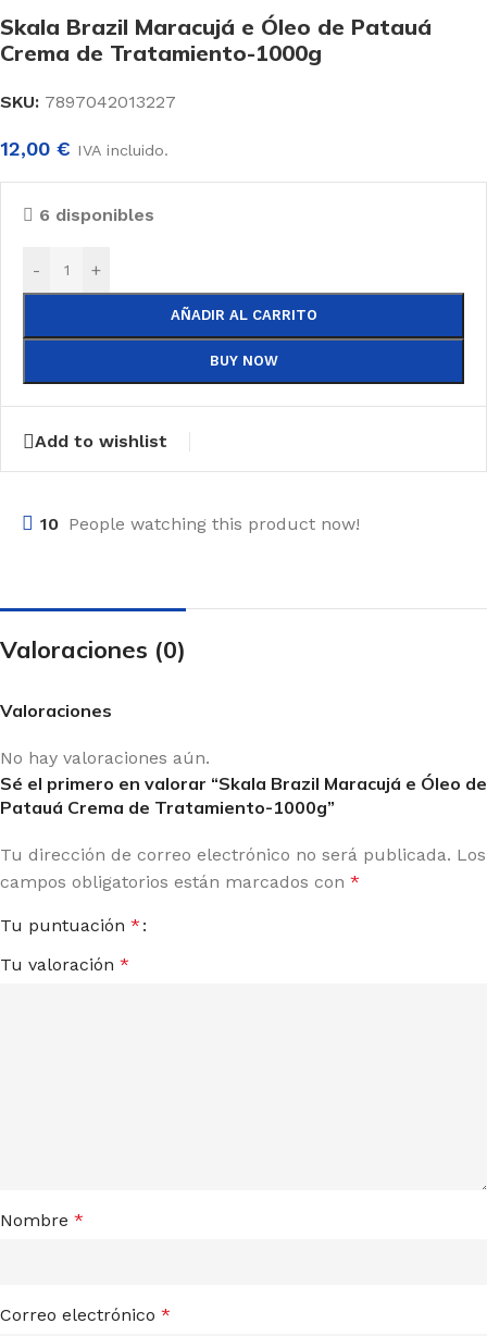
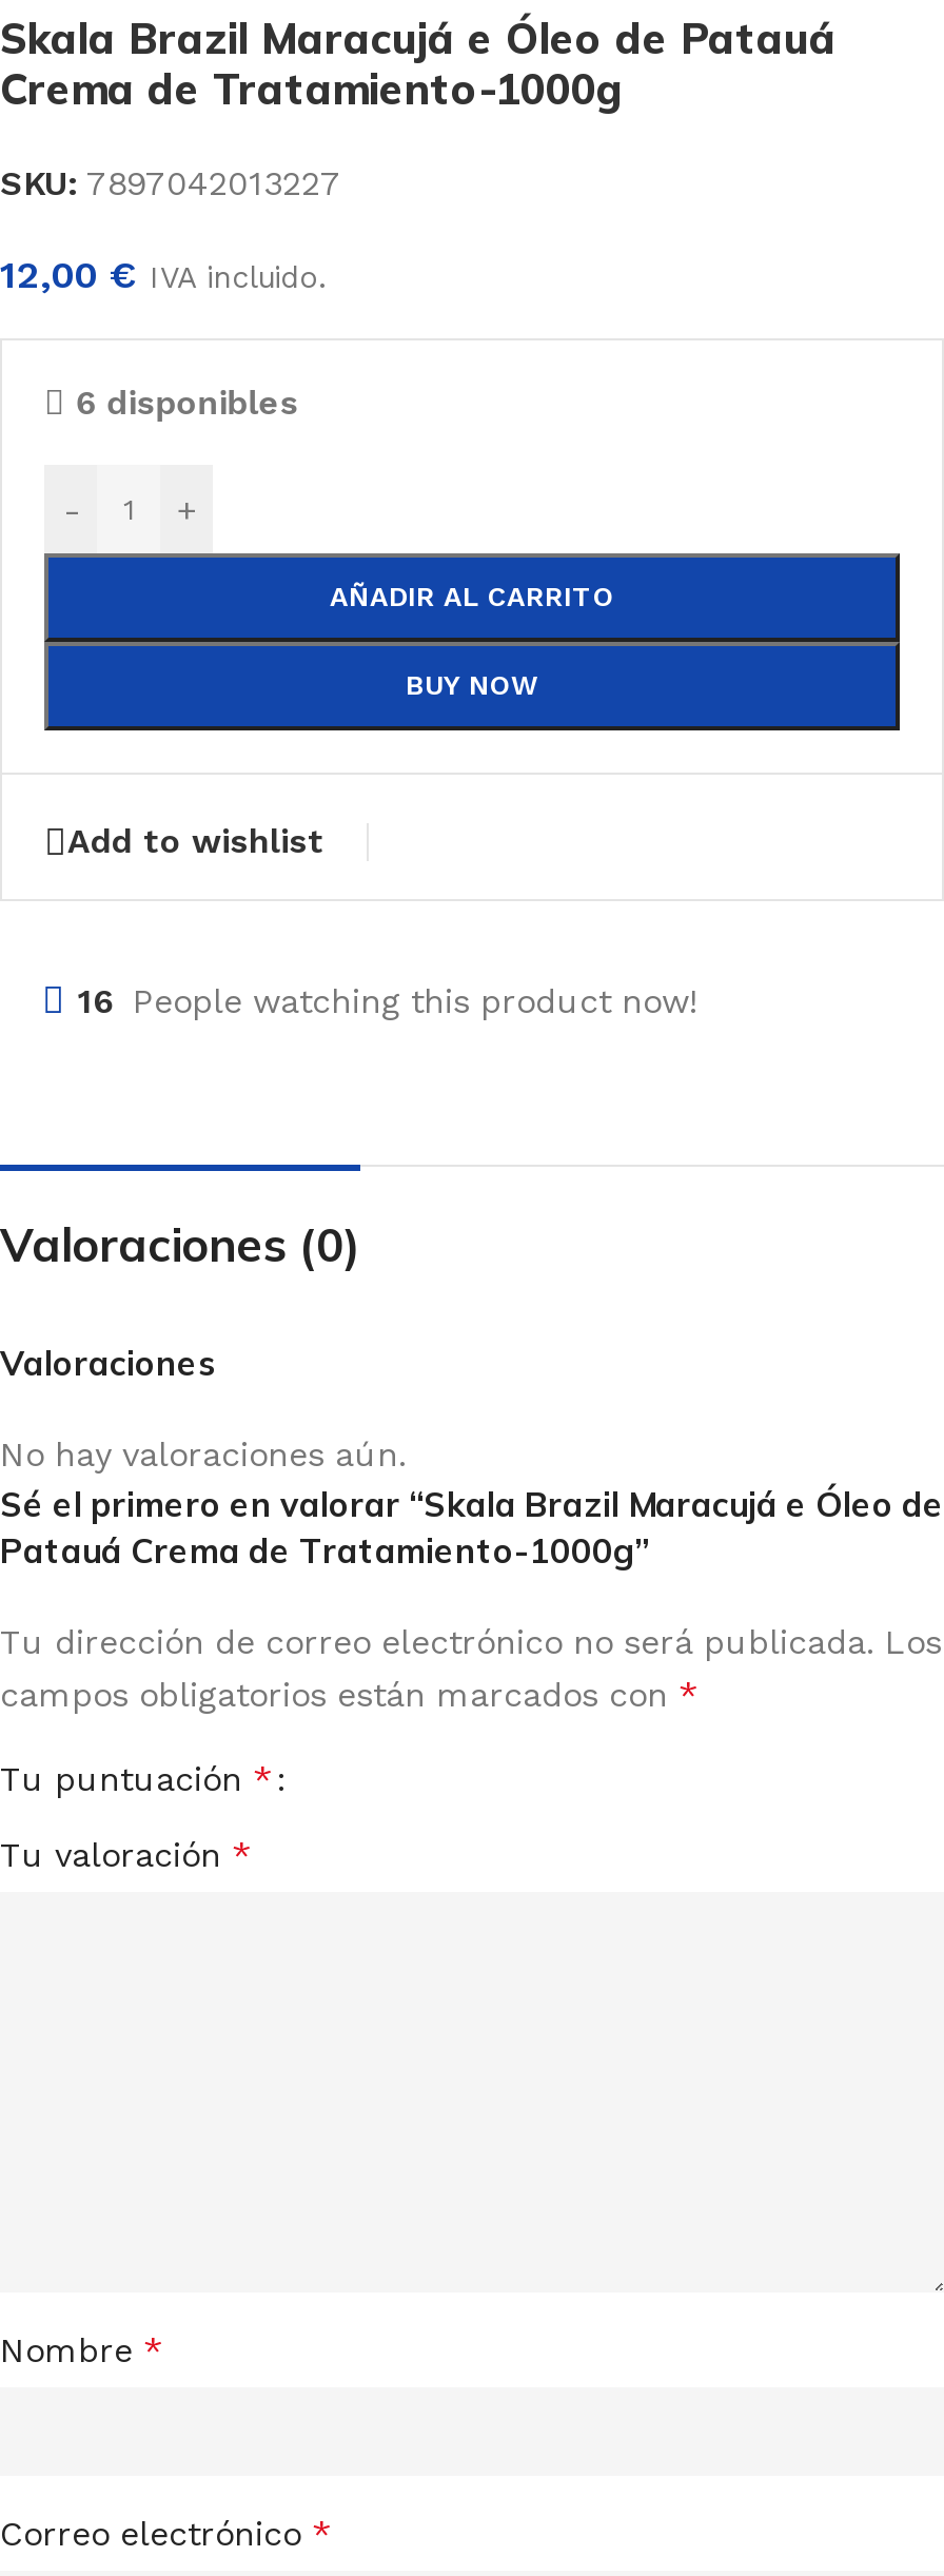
[40,513,360,534] 10 People watching this product now! -> [78,980,697,1020] 16 People watching this product now!

